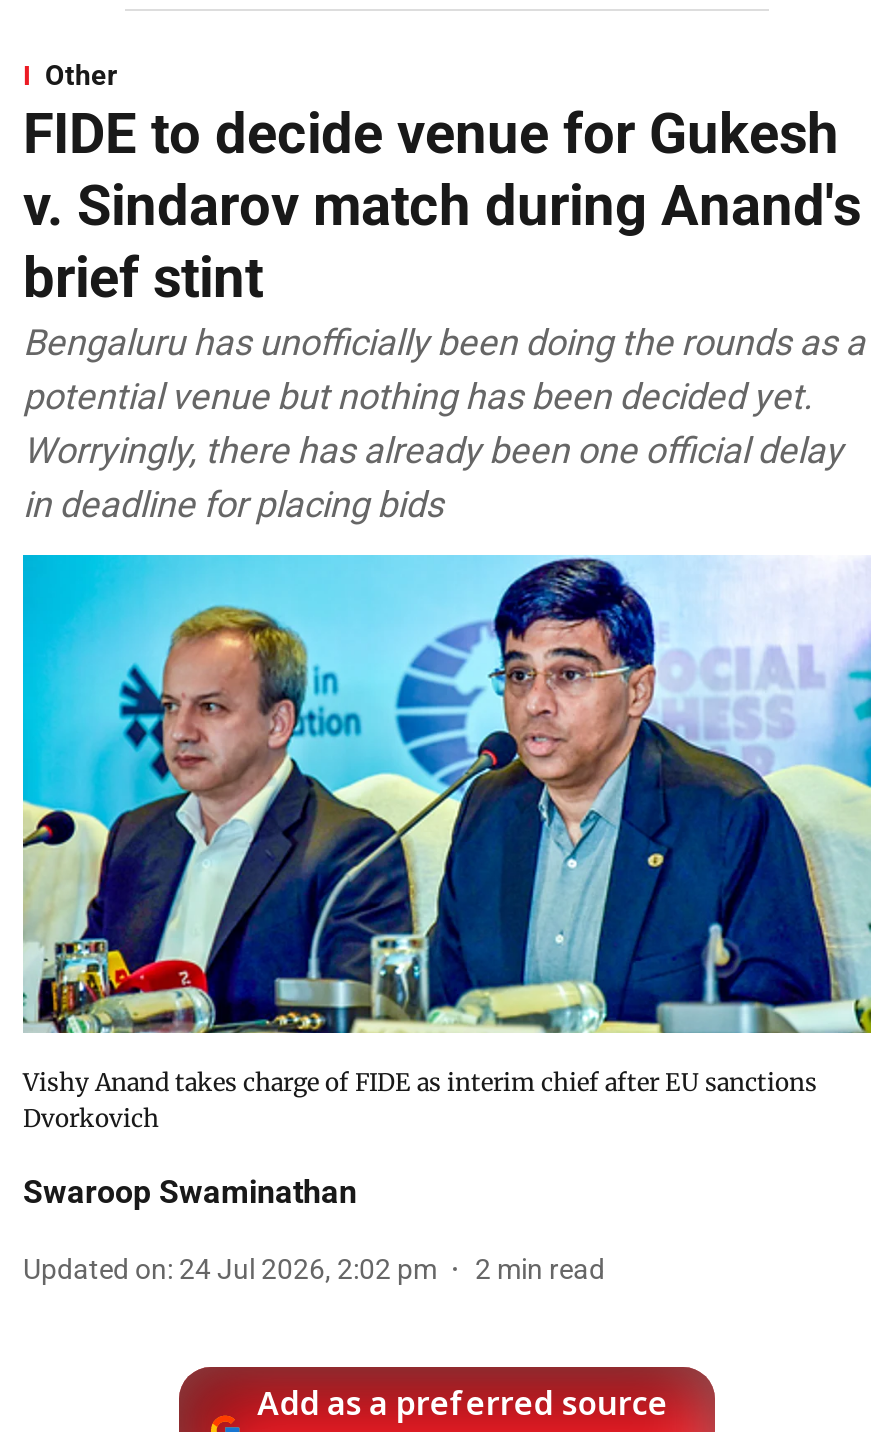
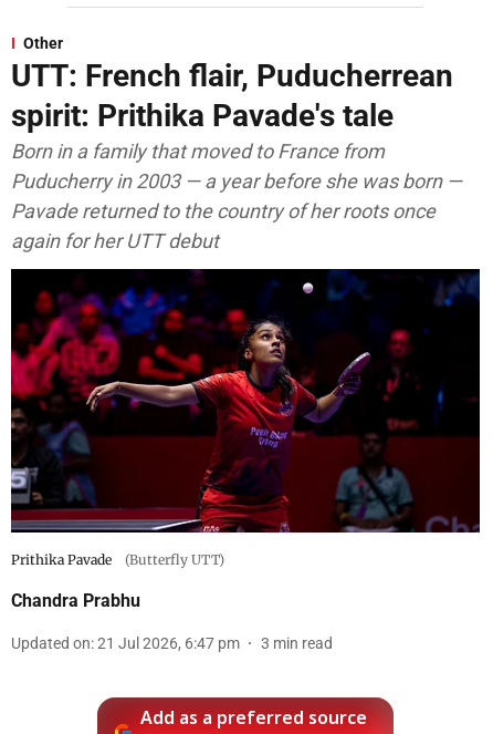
[23,102,865,526] FIDE to decide venue for Gukesh | v. Sindarov match during Anand's | brief stint | Bengaluru has unofficially been doing the rounds as a | potential venue but nothing has been decided yet. | Worryingly, there has already been one official delay | in deadline for placing bids -> [11,57,462,252] UTT: French flair, Puducherrean | spirit: Prithika Pavade's tale | Born in a family that moved to France from | Puducherry in 2003 — a year before she was born — | Pavade returned to the country of her roots once | again for her UTT debut
[21,554,873,1133] [image] | Vishy Anand takes charge of FIDE as interim chief after EU sanctions | Dvorkovich -> [10,270,481,568] [image] | Prithika Pavade | (Butterfly UTT)
[23,1173,357,1211] Swaroop Swaminathan -> [11,591,140,612] Chandra Prabhu
[23,1253,605,1285] Updated on: 24 Jul 2026, 2:02 pm | 2 min read -> [11,635,333,653] Updated on: 21 Jul 2026, 6:47 pm | 3 min read

